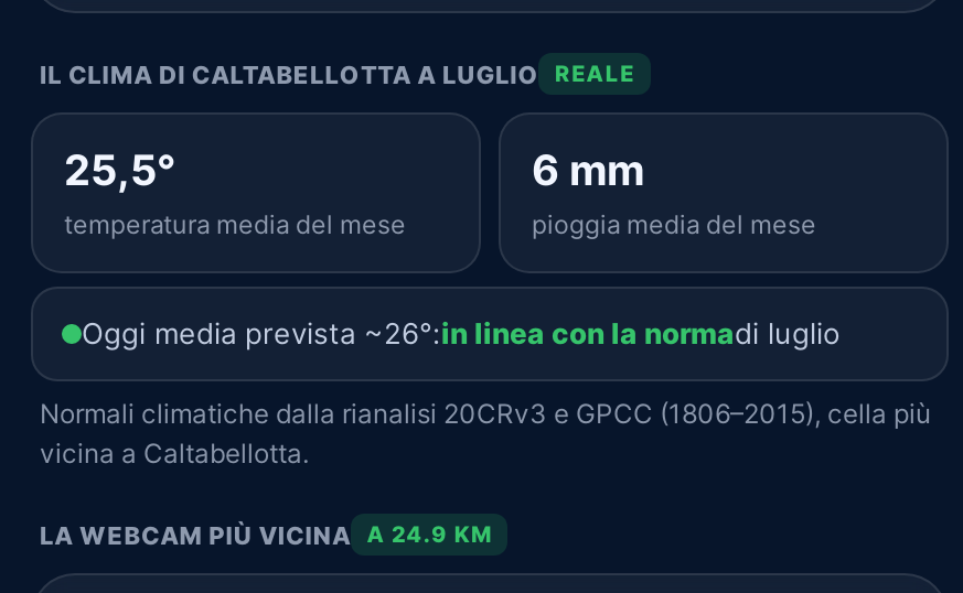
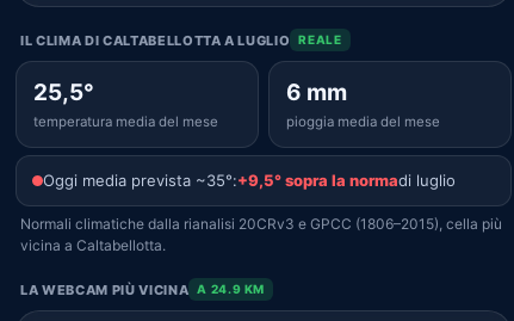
[82,315,841,351] Oggi media prevista ~26°:in linea con la normadi luglio -> [43,171,456,190] Oggi media prevista ~35°:+9,5° sopra la normadi luglio

